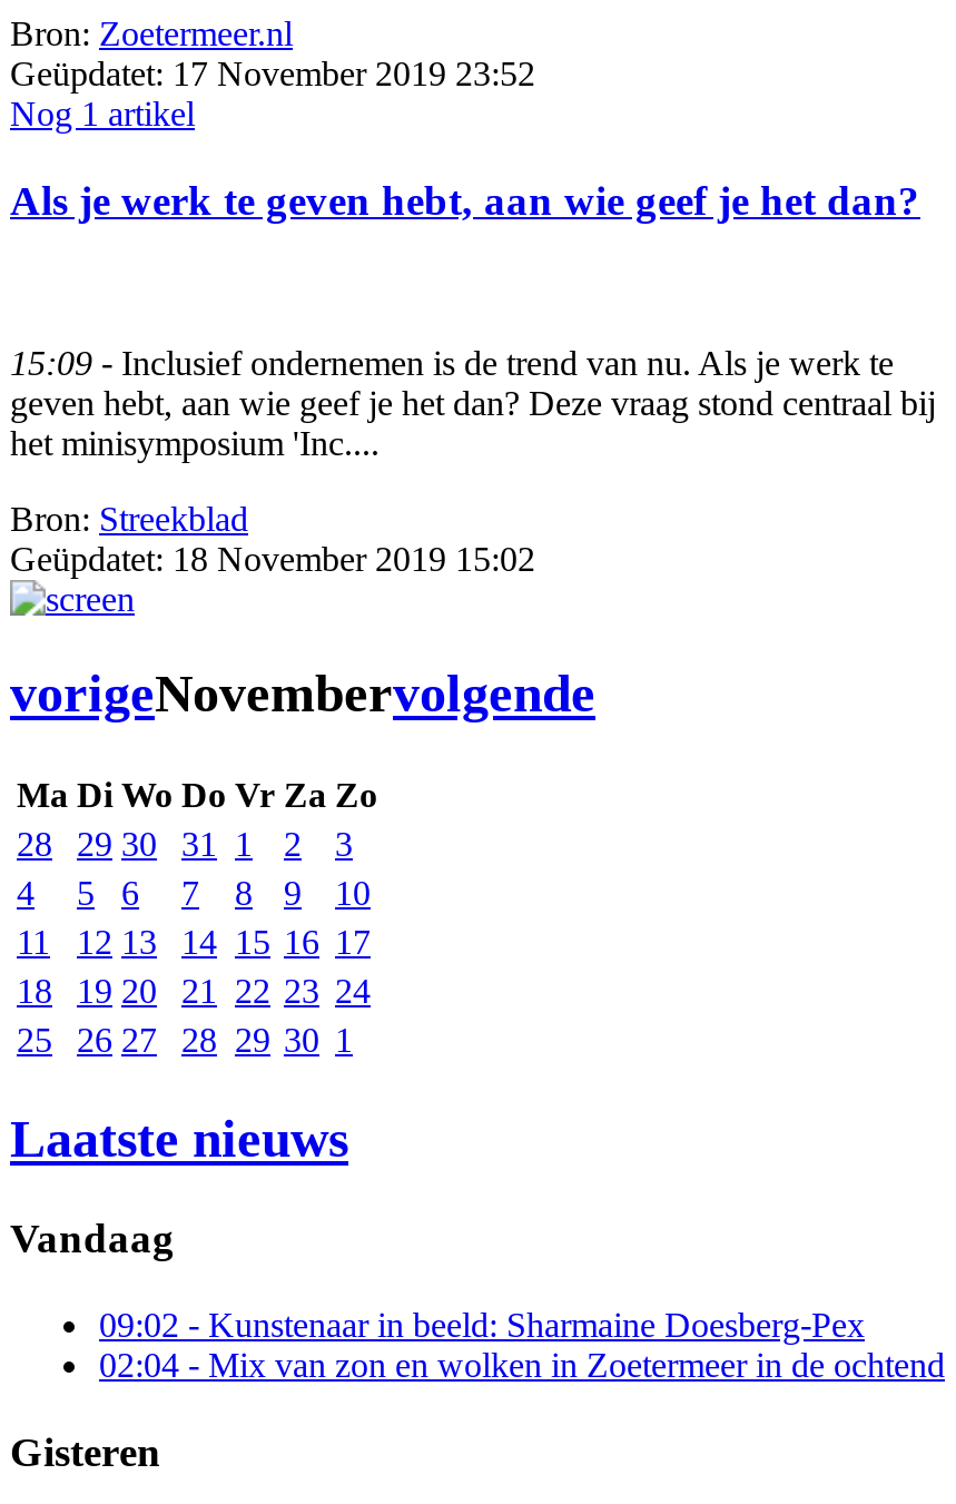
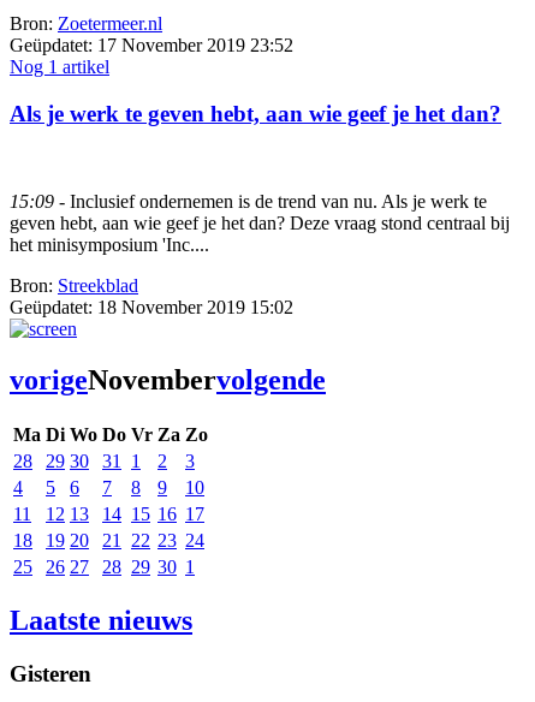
[10,1215,945,1384] Vandaag | 09:02 - Kunstenaar in beeld: Sharmaine Doesberg-Pex | 02:04 - Mix van zon en wolken in Zoetermeer in de ochtend -> none

